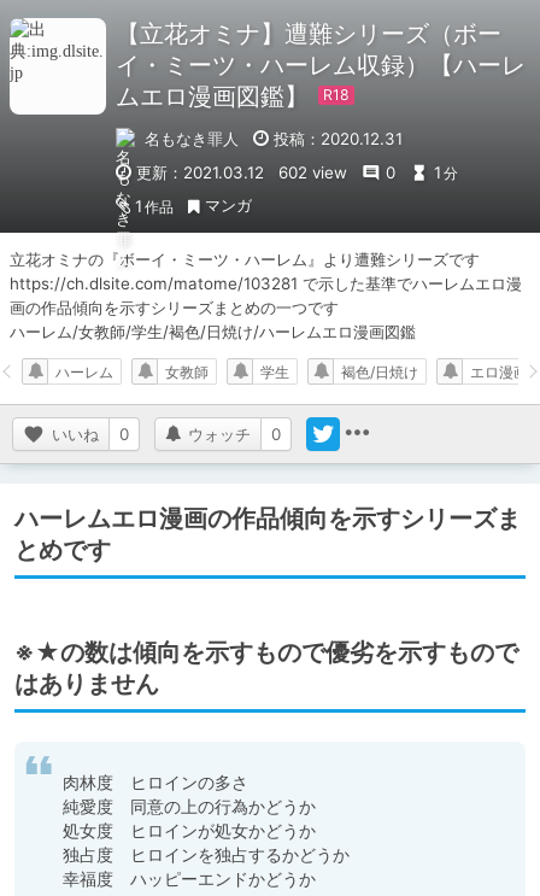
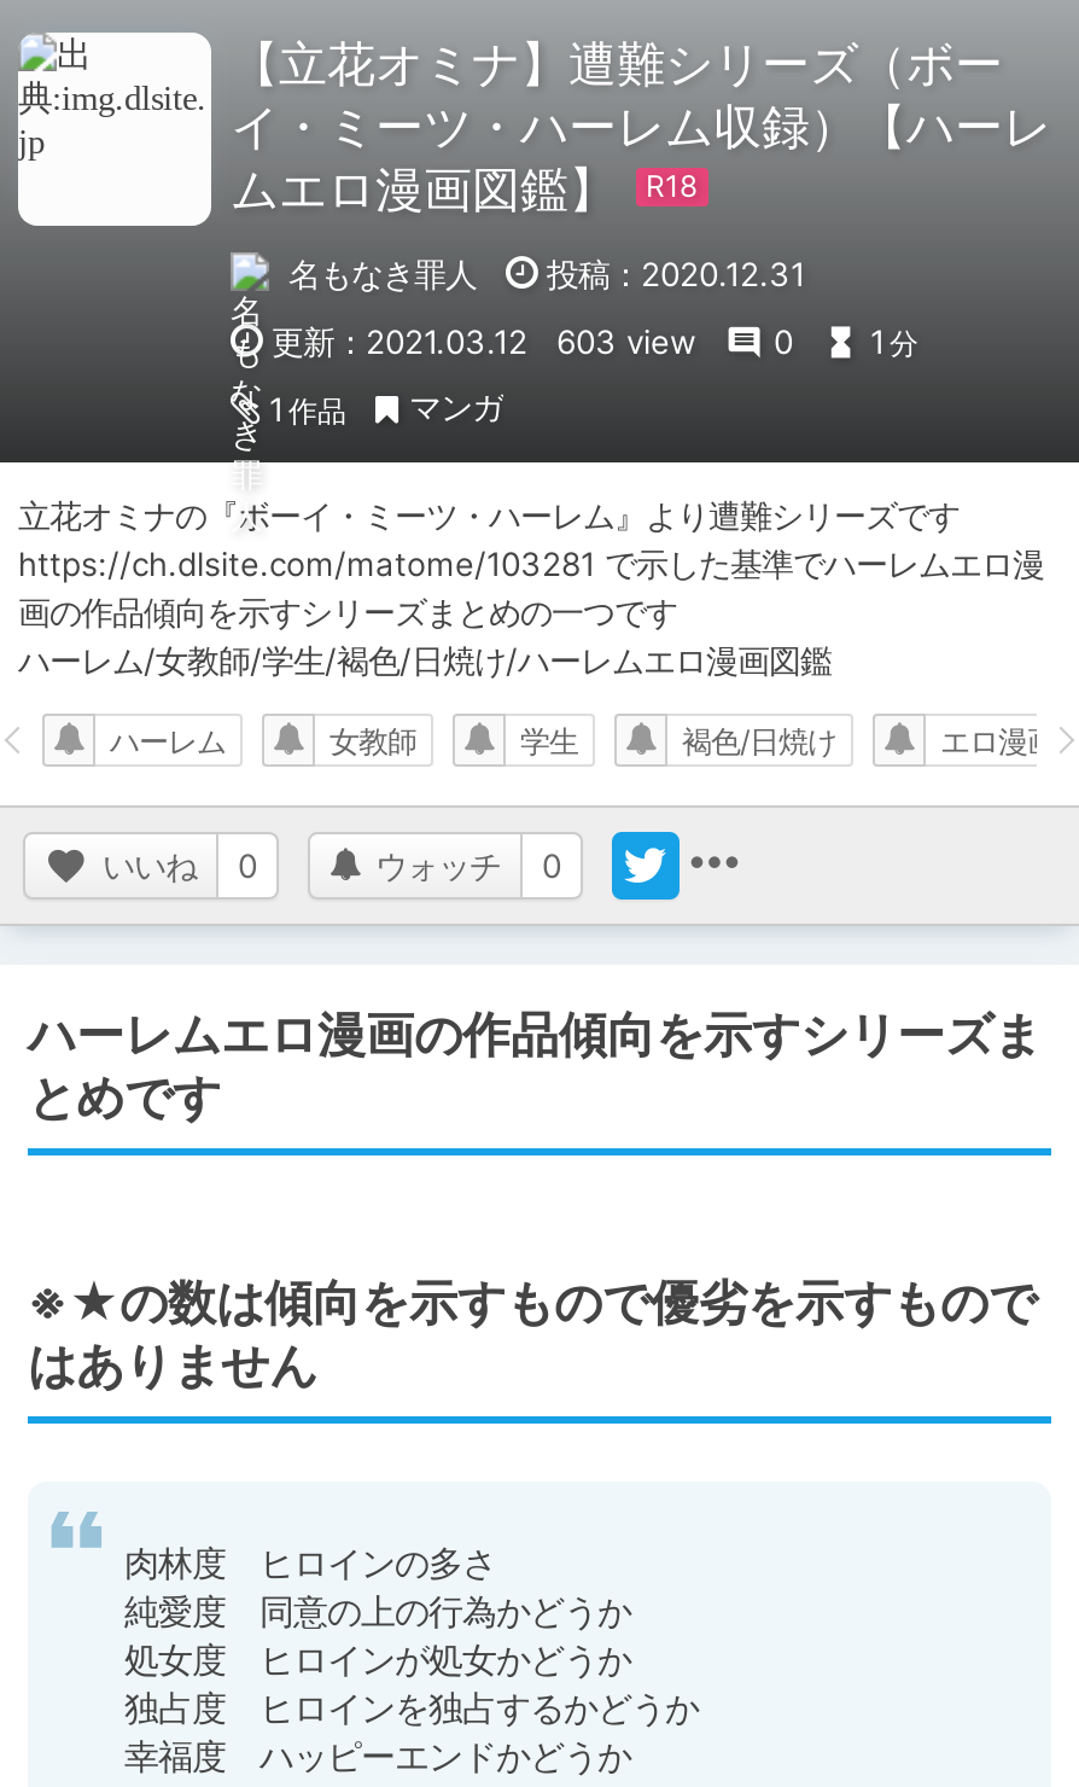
[136,162,458,181] 更新：2021.03.12 602 view 0 1 分 -> [272,321,918,360] 更新：2021.03.12 603 view 0 1 分

